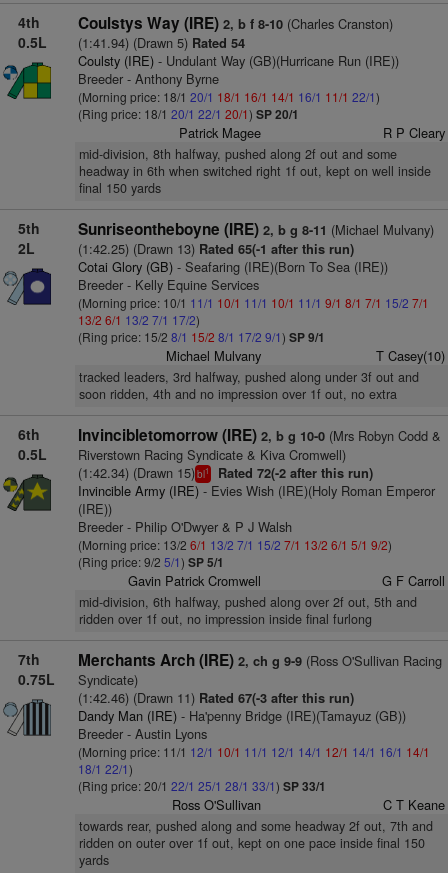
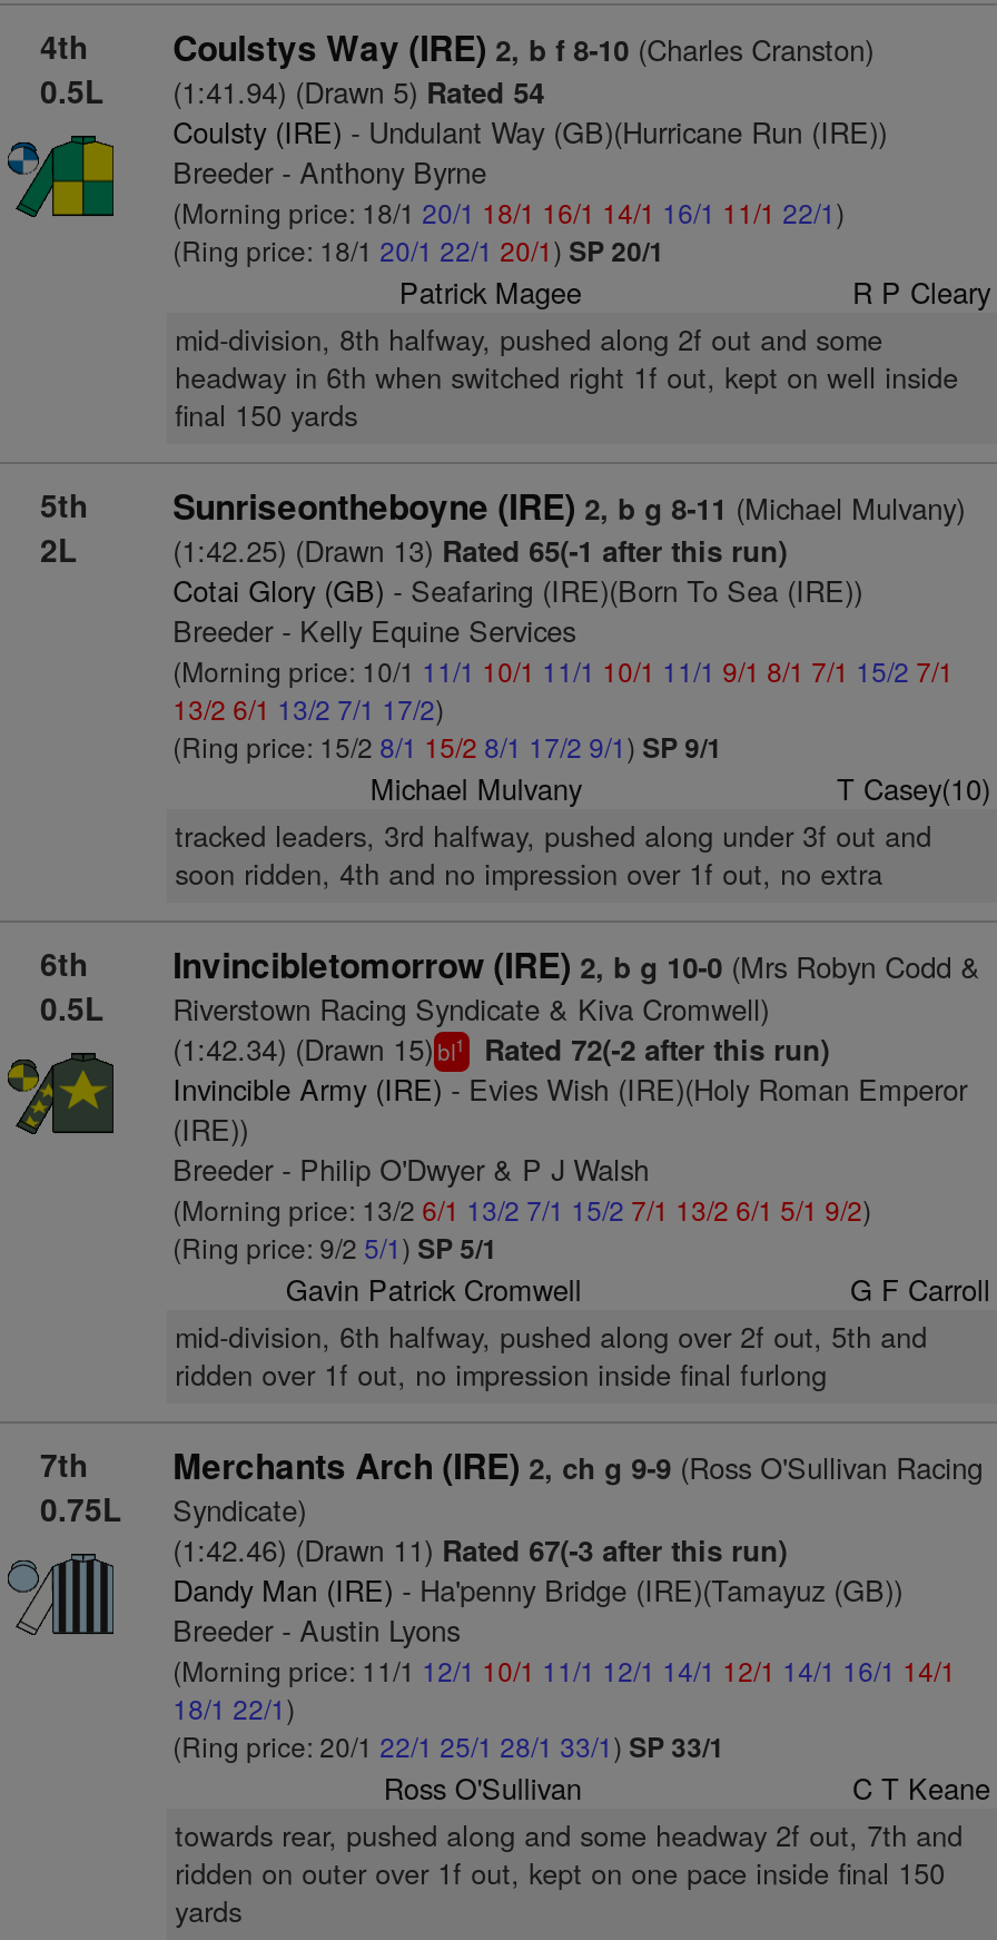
[3,267,52,306] [image] -> none

